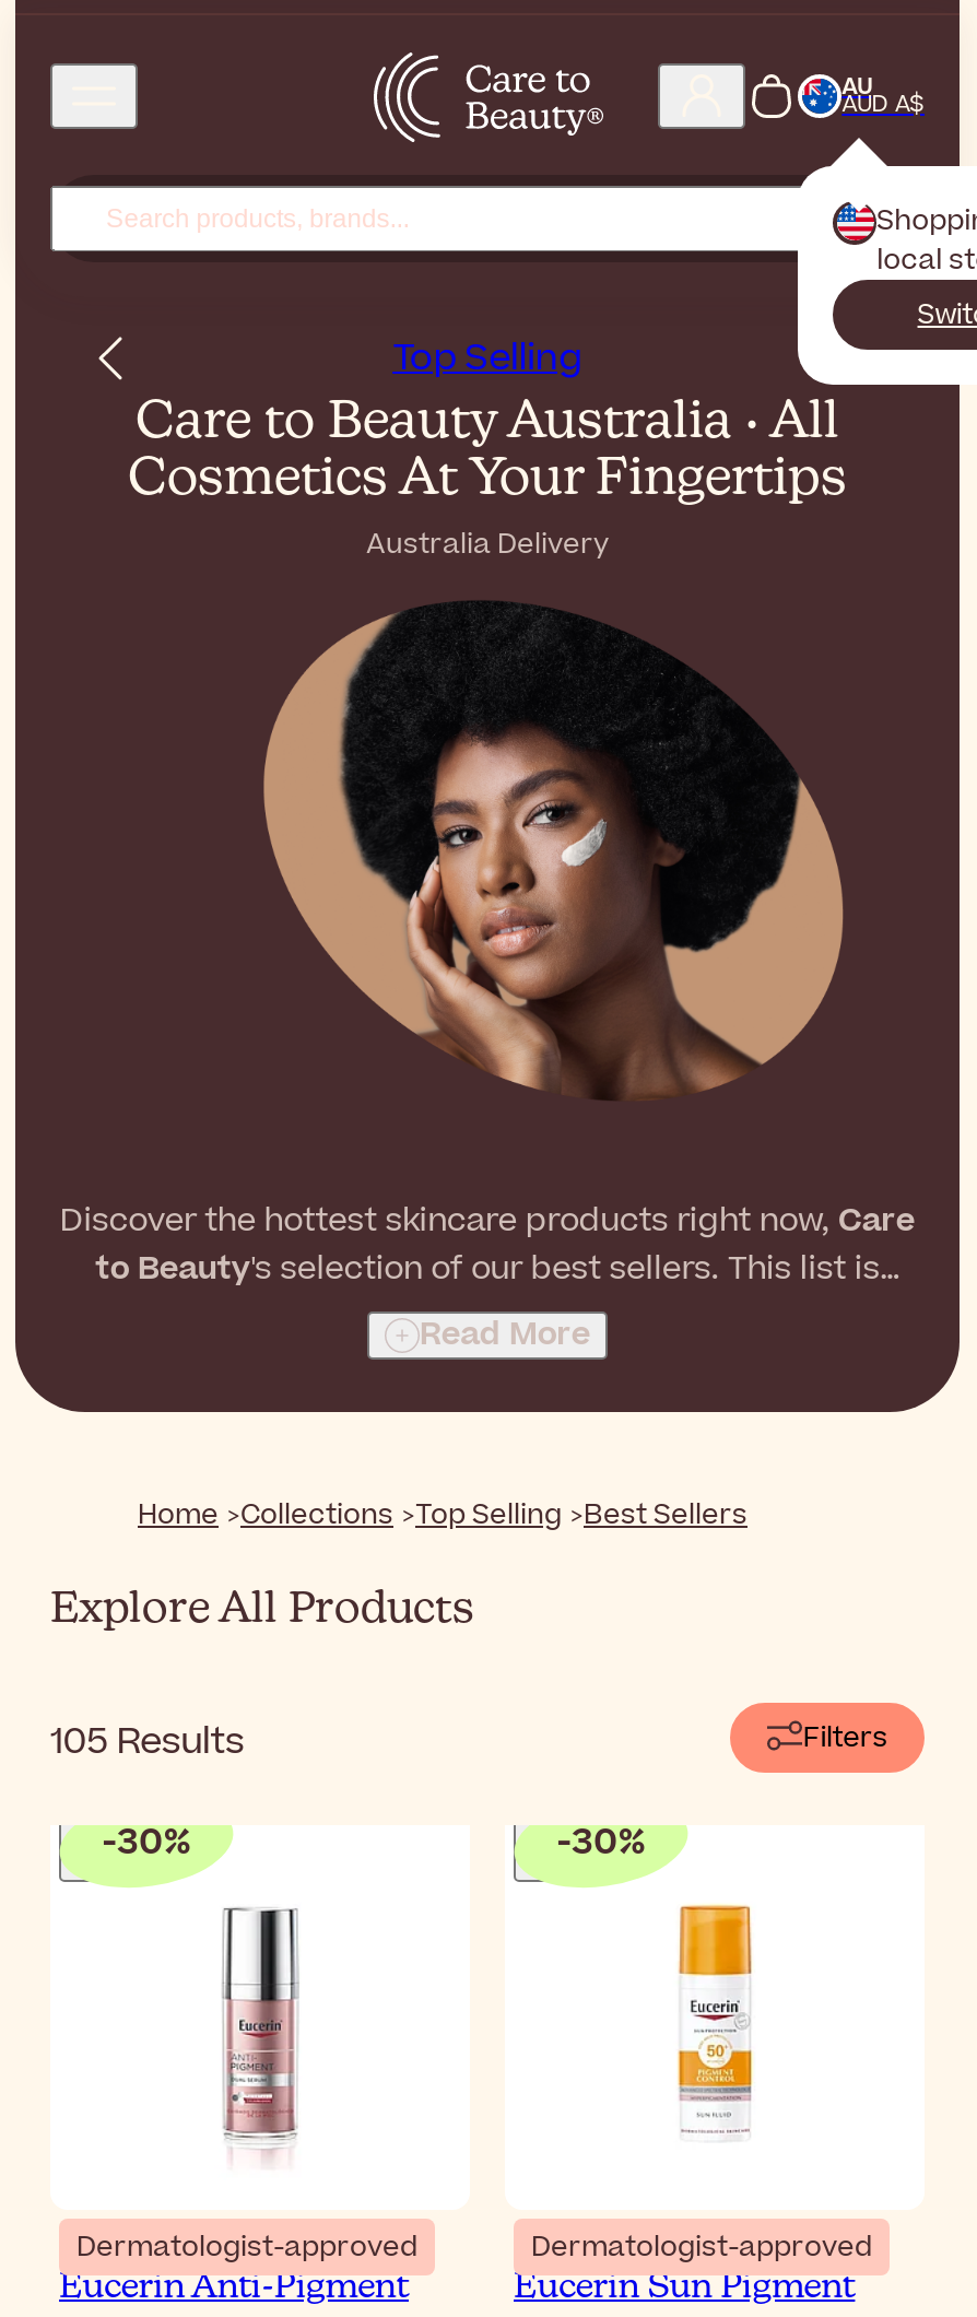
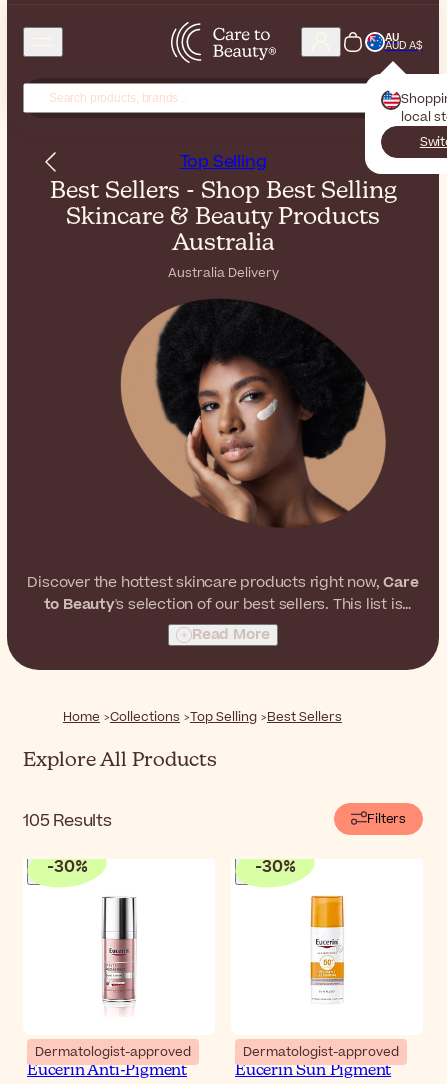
[128,396,847,505] Care to Beauty Australia · All | Cosmetics At Your Fingertips -> [49,179,396,255] Best Sellers - Shop Best Selling | Skincare & Beauty Products | Australia

